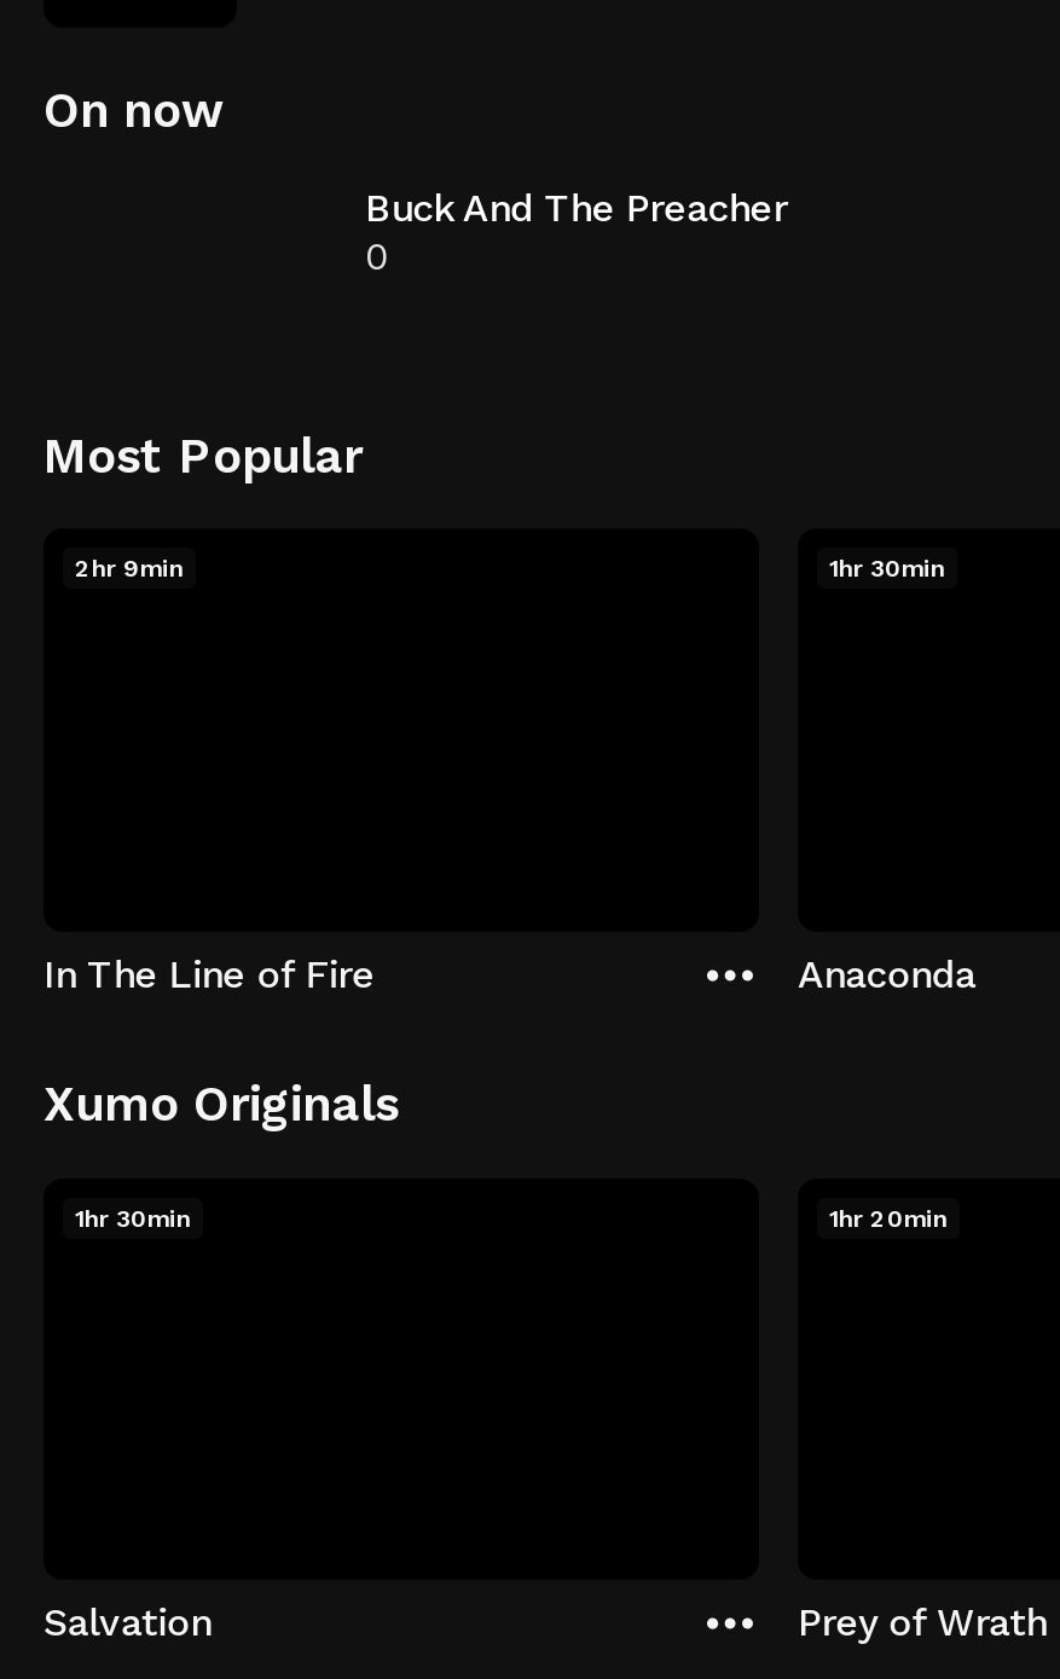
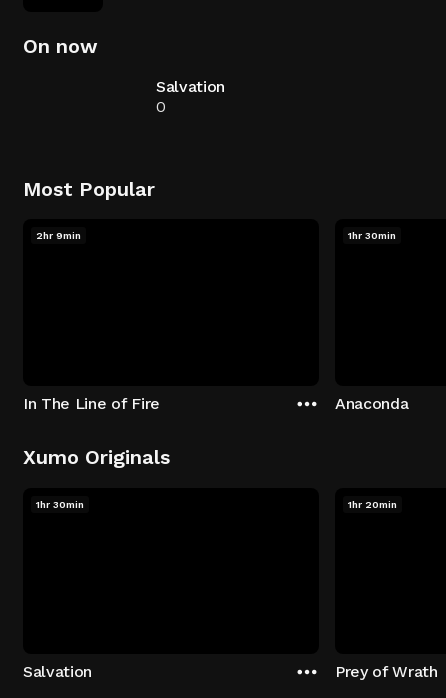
[365,185,786,231] Buck And The Preacher -> [156,77,225,96] Salvation

